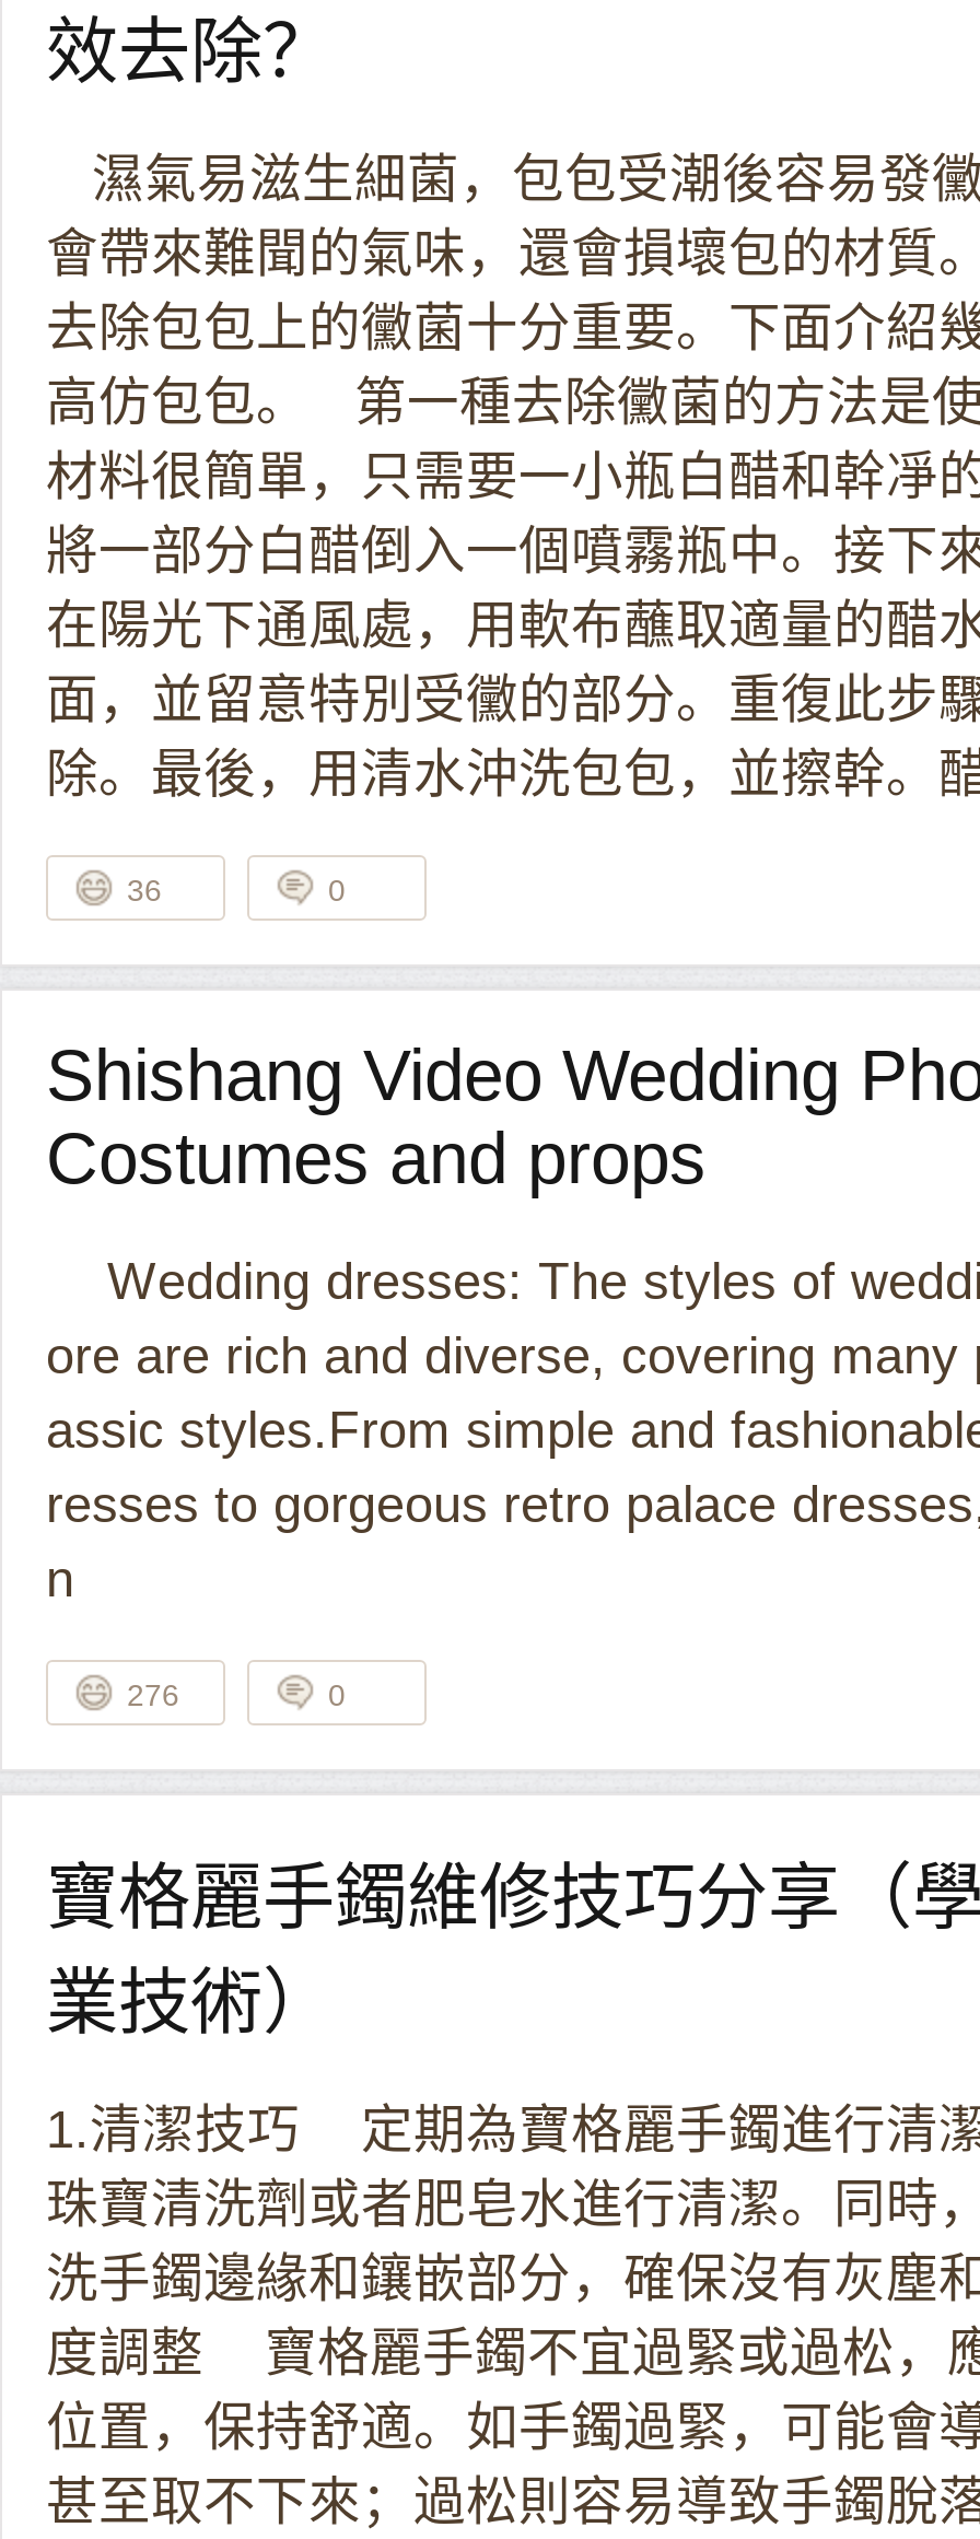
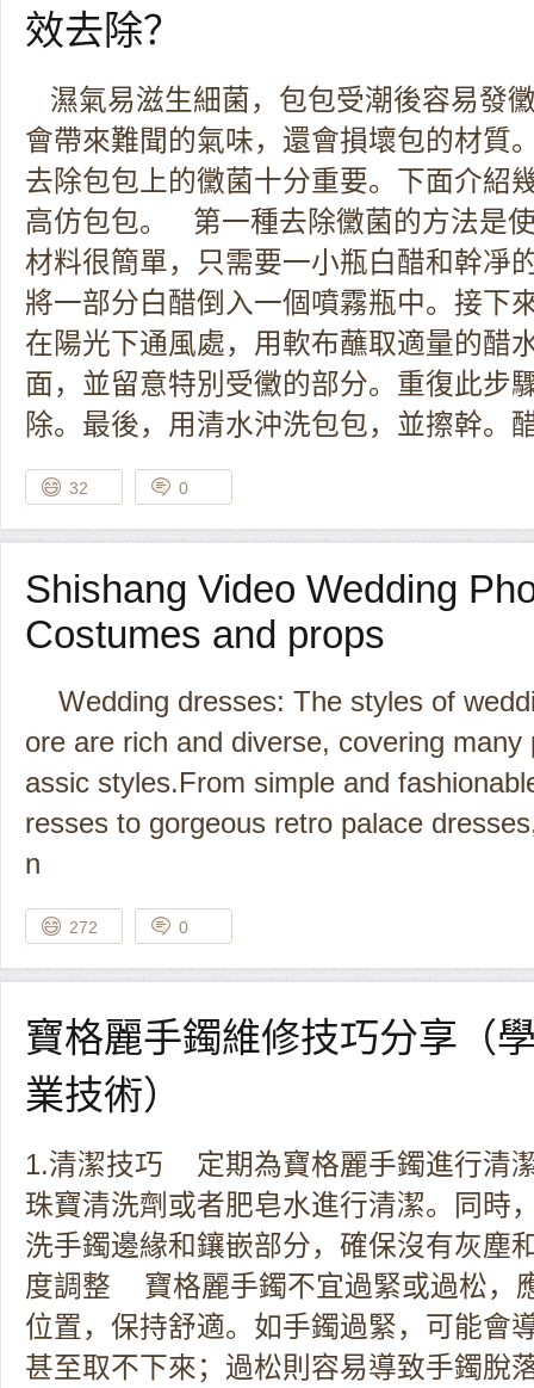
[127,873,162,908] 36 -> [69,479,88,498] 32
[127,1677,179,1712] 276 -> [69,918,98,937] 272

